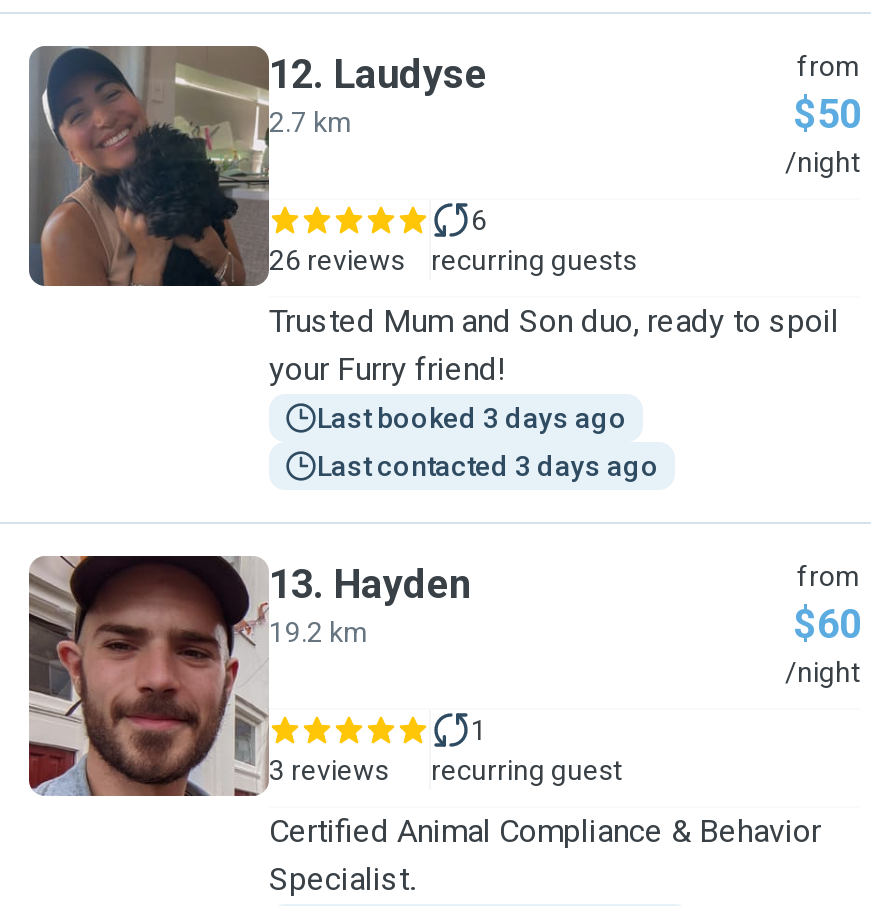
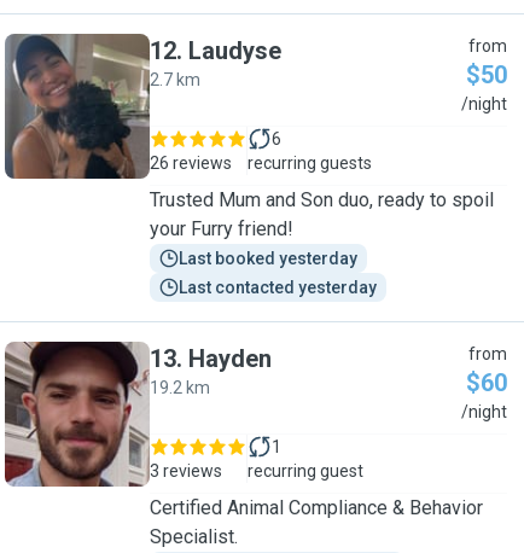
[317,402,627,434] Last booked 3 days ago -> [179,249,357,268] Last booked yesterday
[317,450,659,482] Last contacted 3 days ago -> [179,278,377,297] Last contacted yesterday

